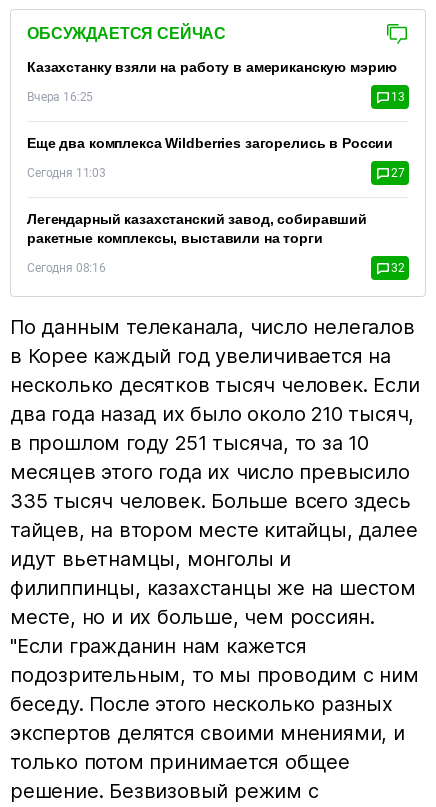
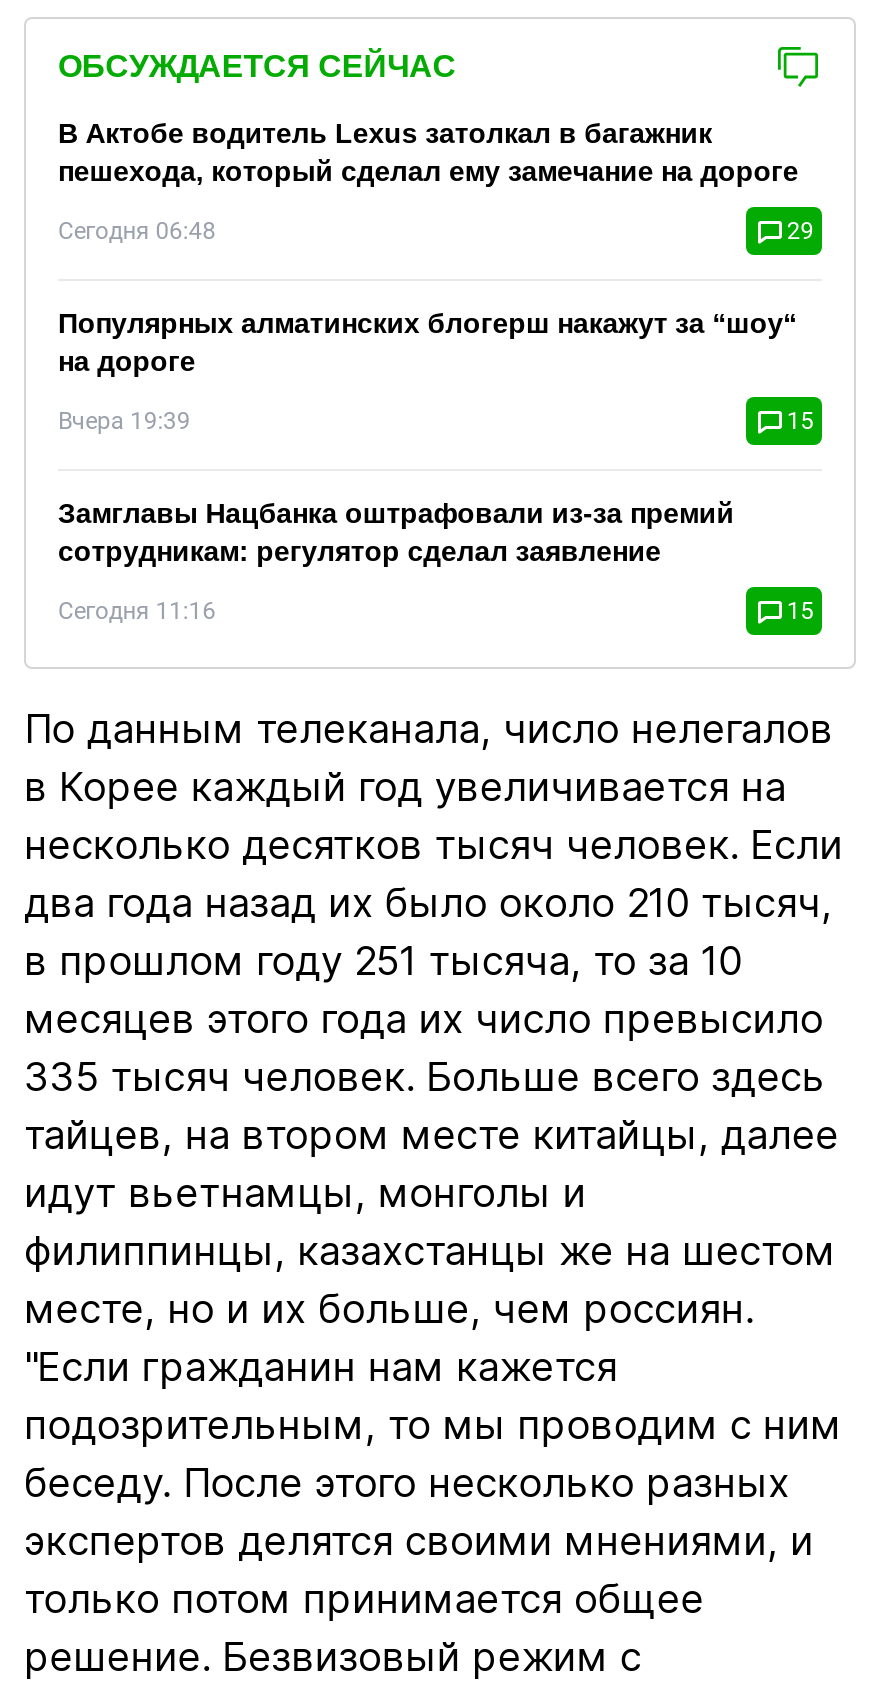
[27,59,397,75] Казахстанку взяли на работу в американскую мэрию -> [58,117,799,187] В Актобе водитель Lexus затолкал в багажник | пешехода, который сделал ему замечание на дороге
[27,90,405,104] Вчера 16:25 | 13 -> [58,217,814,245] Сегодня 06:48 | 29
[27,135,393,151] Еще два комплекса Wildberries загорелись в России -> [58,307,797,377] Популярных алматинских блогерш накажут за “шоу“ | на дороге
[27,166,405,180] Сегодня 11:03 | 27 -> [58,407,814,435] Вчера 19:39 | 15
[27,211,367,246] Легендарный казахстанский завод, собиравший | ракетные комплексы, выставили на торги -> [58,497,734,567] Замглавы Нацбанка оштрафовали из-за премий | сотрудникам: регулятор сделал заявление
[27,261,405,275] Сегодня 08:16 | 32 -> [58,597,814,625] Сегодня 11:16 | 15

